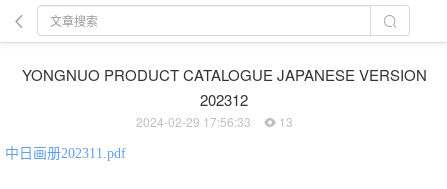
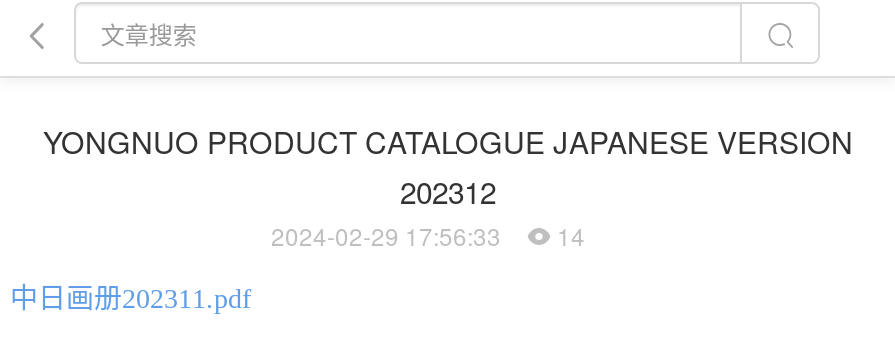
[135,113,292,130] 2024-02-29 17:56:33 13 -> [271,218,585,252] 2024-02-29 17:56:33 14

